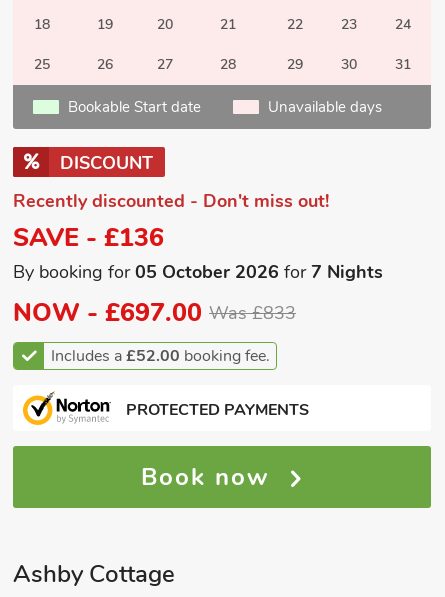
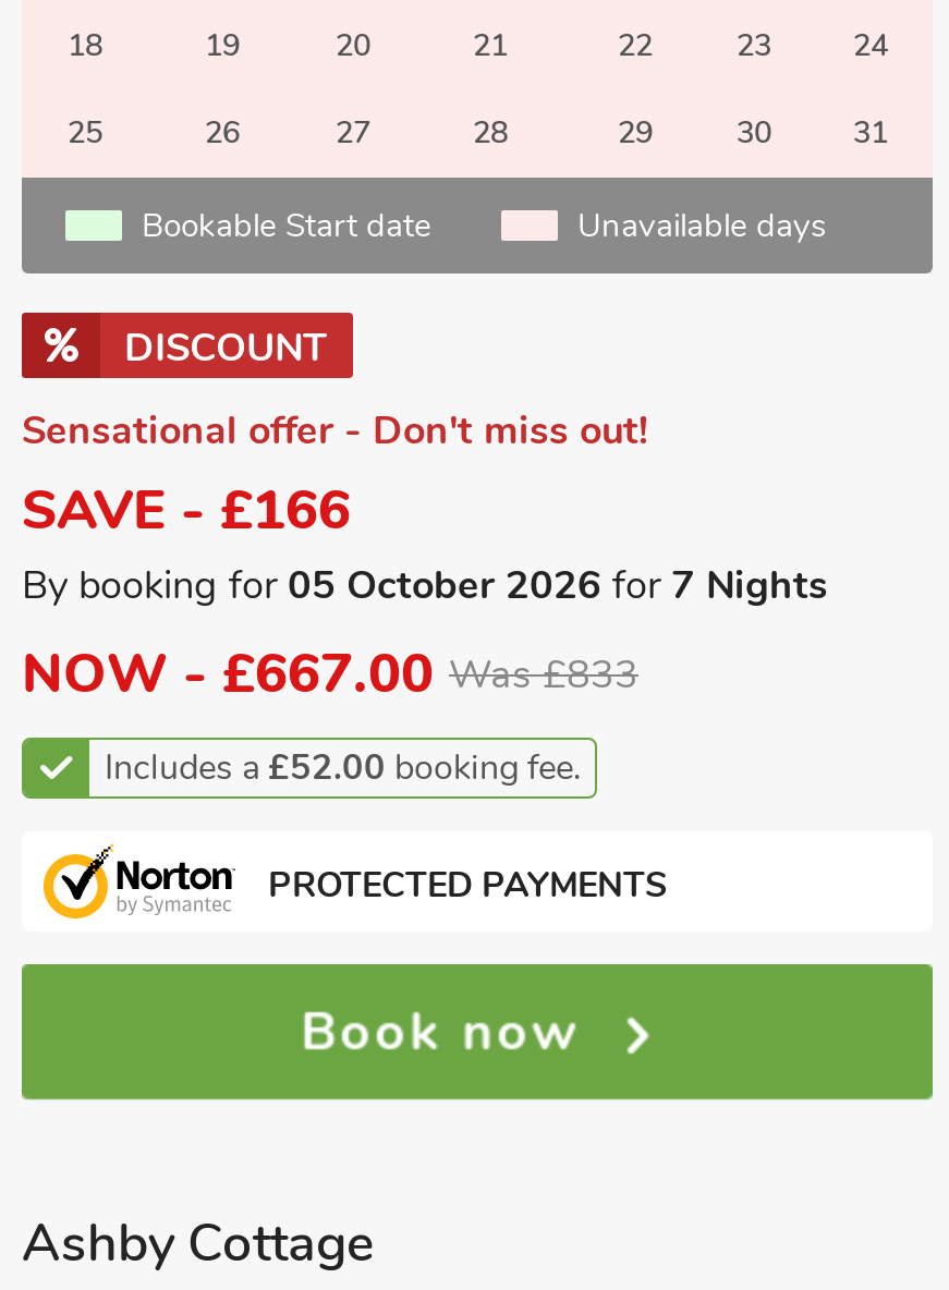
[13,189,329,213] Recently discounted - Don't miss out! -> [22,404,647,457] Sensational offer - Don't miss out!
[13,221,164,255] SAVE - £136 -> [22,474,351,548] SAVE - £166
[13,296,296,330] NOW - £697.00 Was £833 -> [22,637,638,711] NOW - £667.00 Was £833

